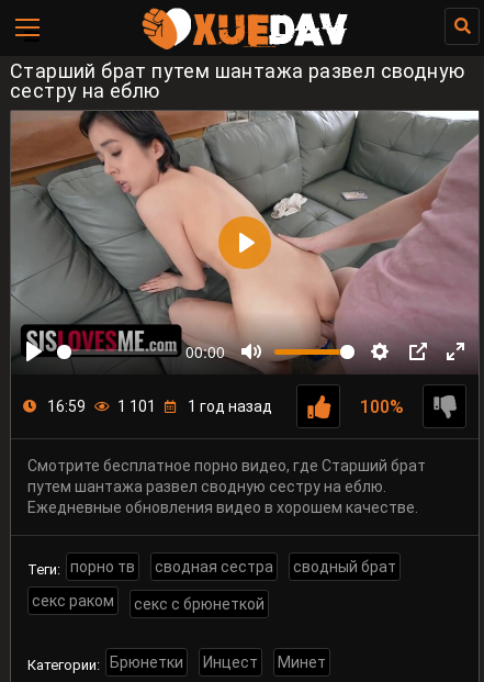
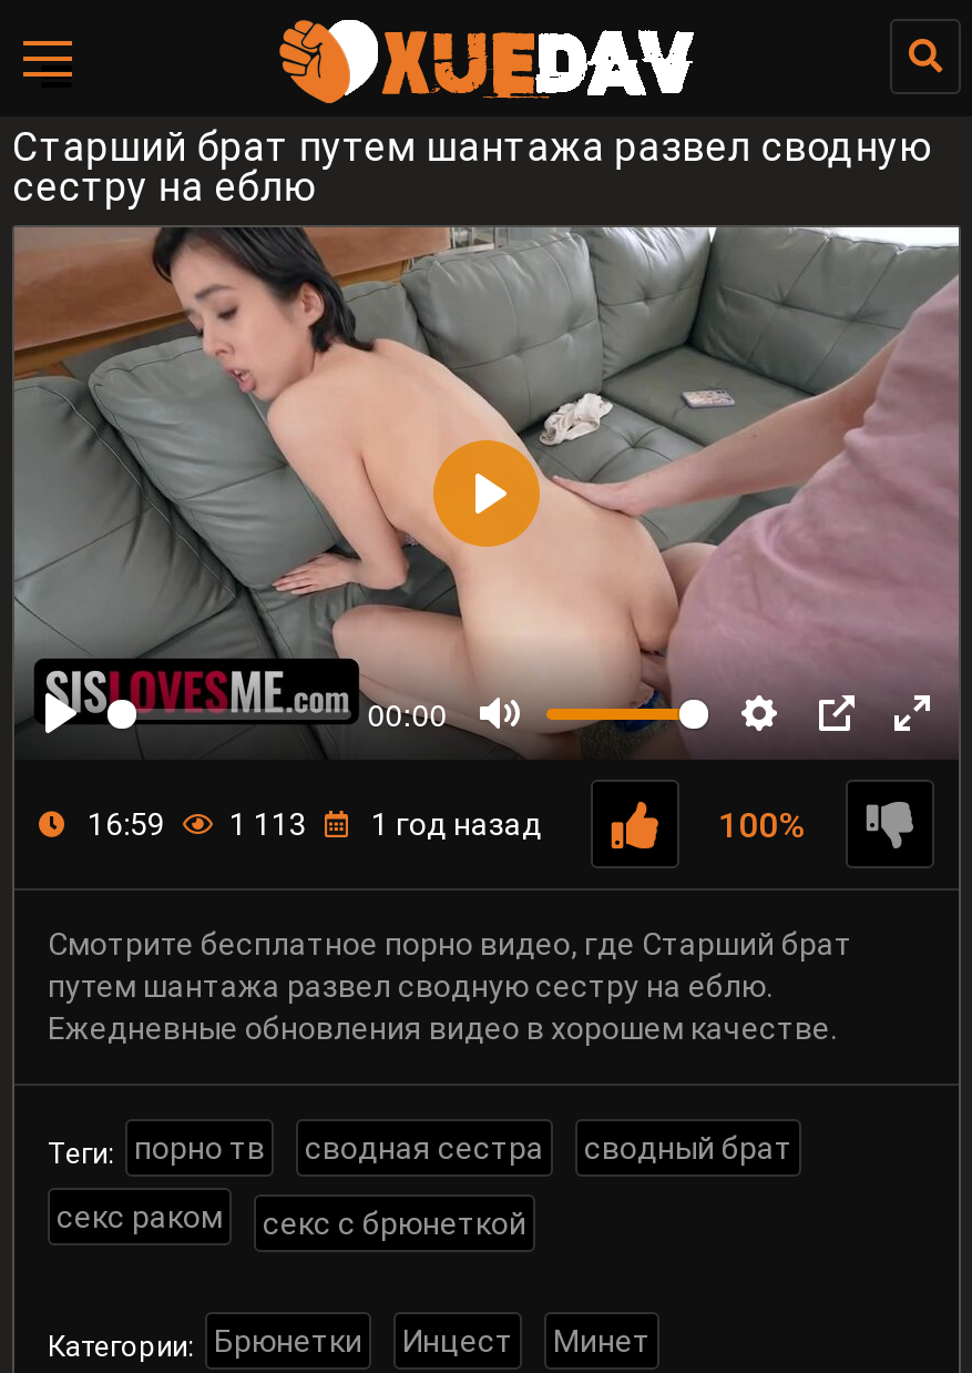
[47,397,272,415] 16:59 1 101 1 год назад -> [88,805,542,841] 16:59 1 113 1 год назад

